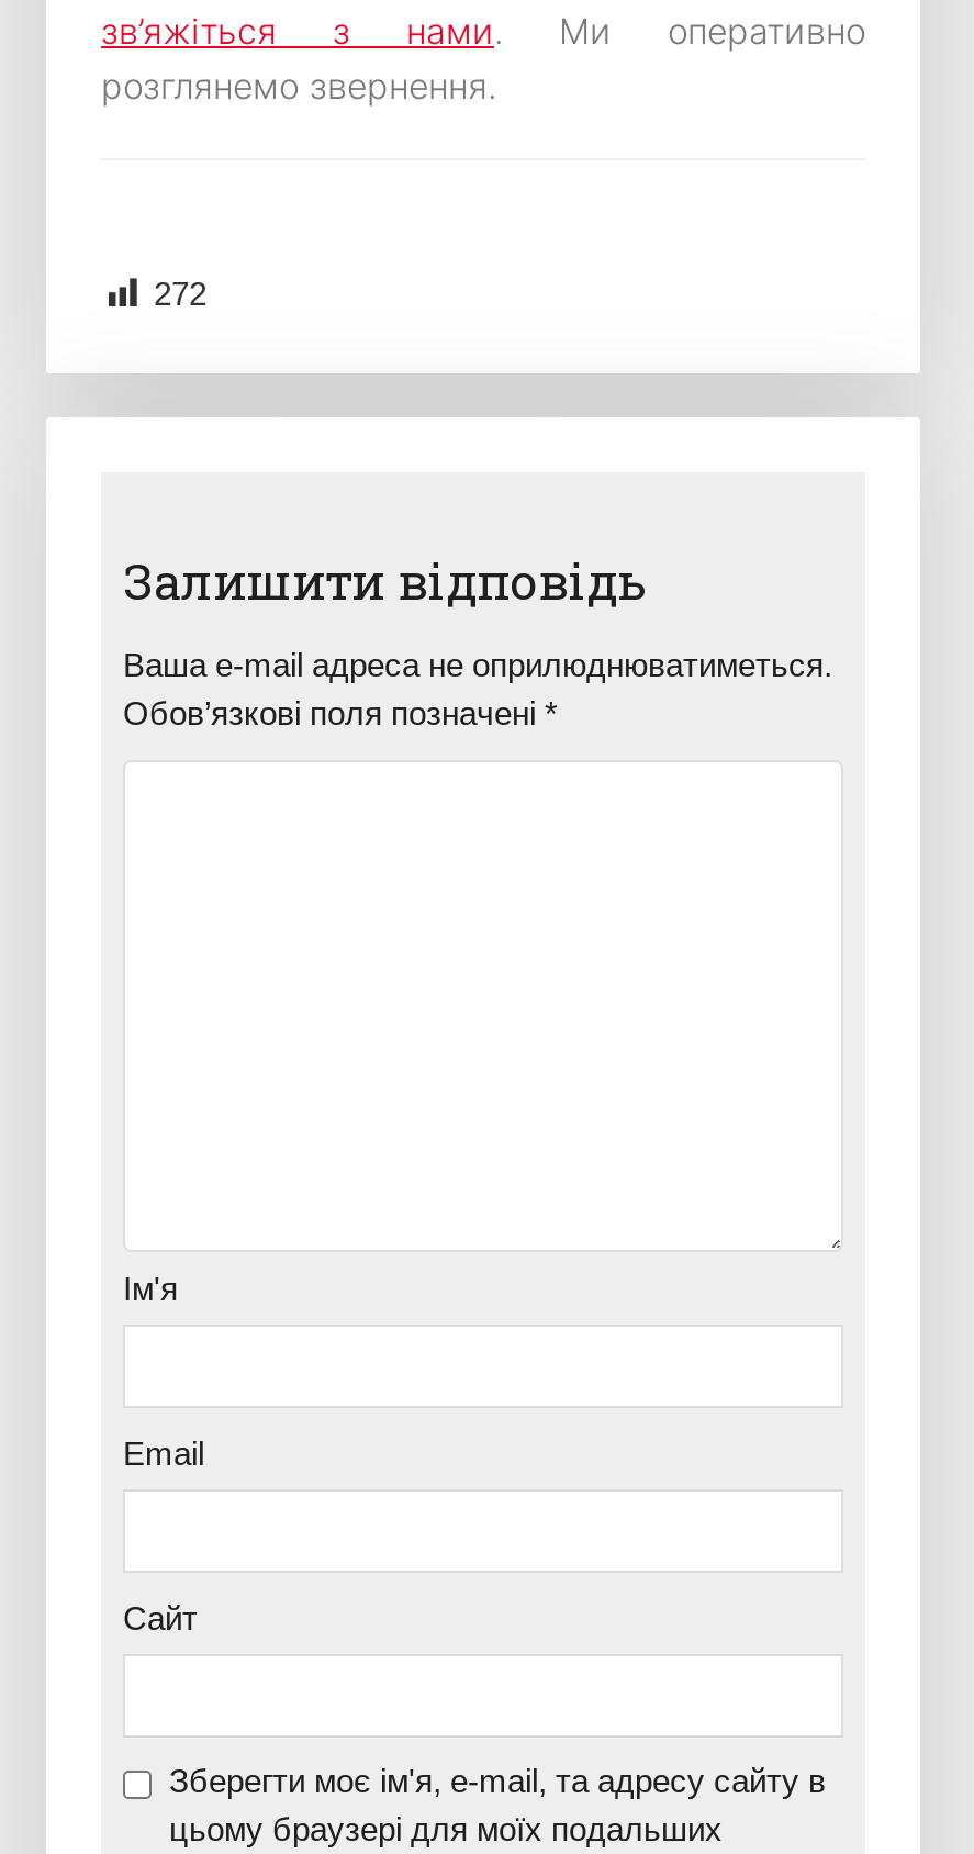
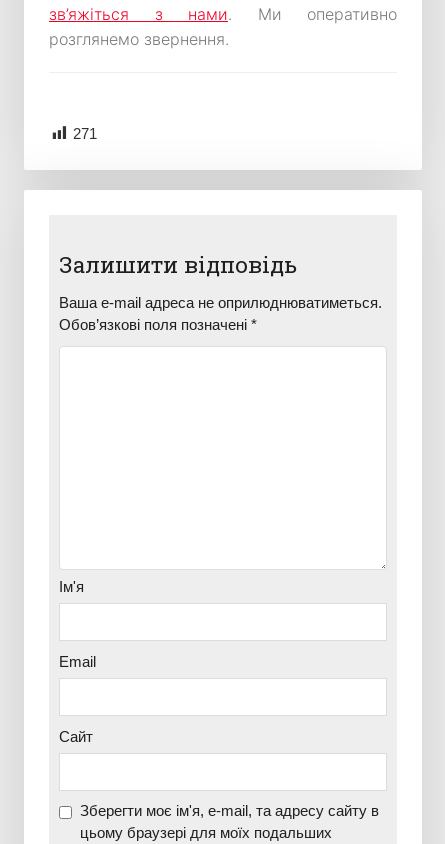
[154,275,206,312] 272 -> [73,125,97,142] 271

